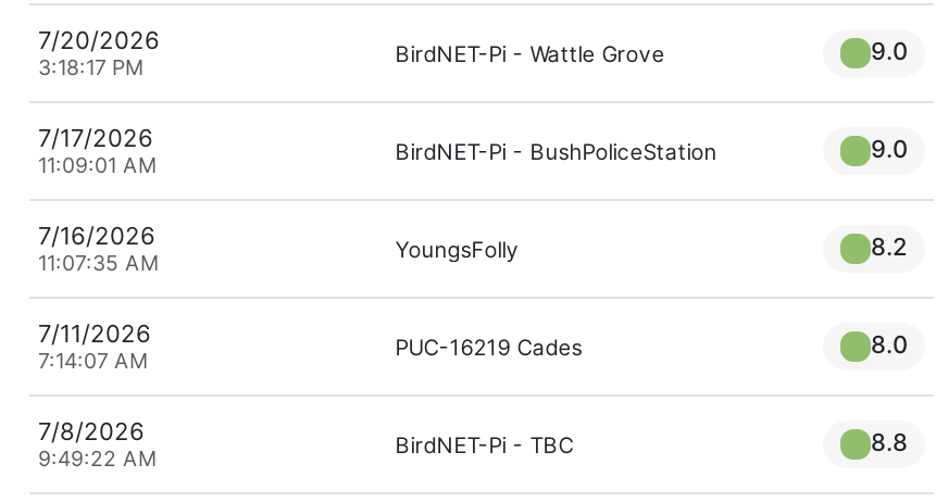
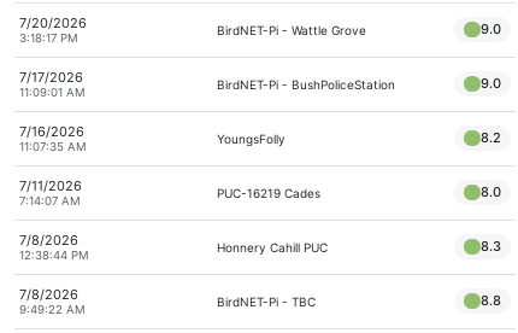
none -> [19,248,89,261] 12:38:44 PM
none -> [19,238,501,302] Honnery Cahill PUC | 8.3 | 7/8/2026

